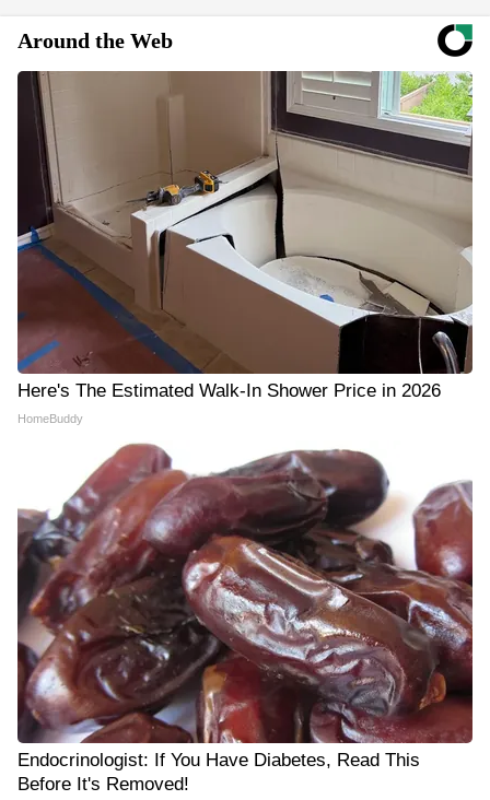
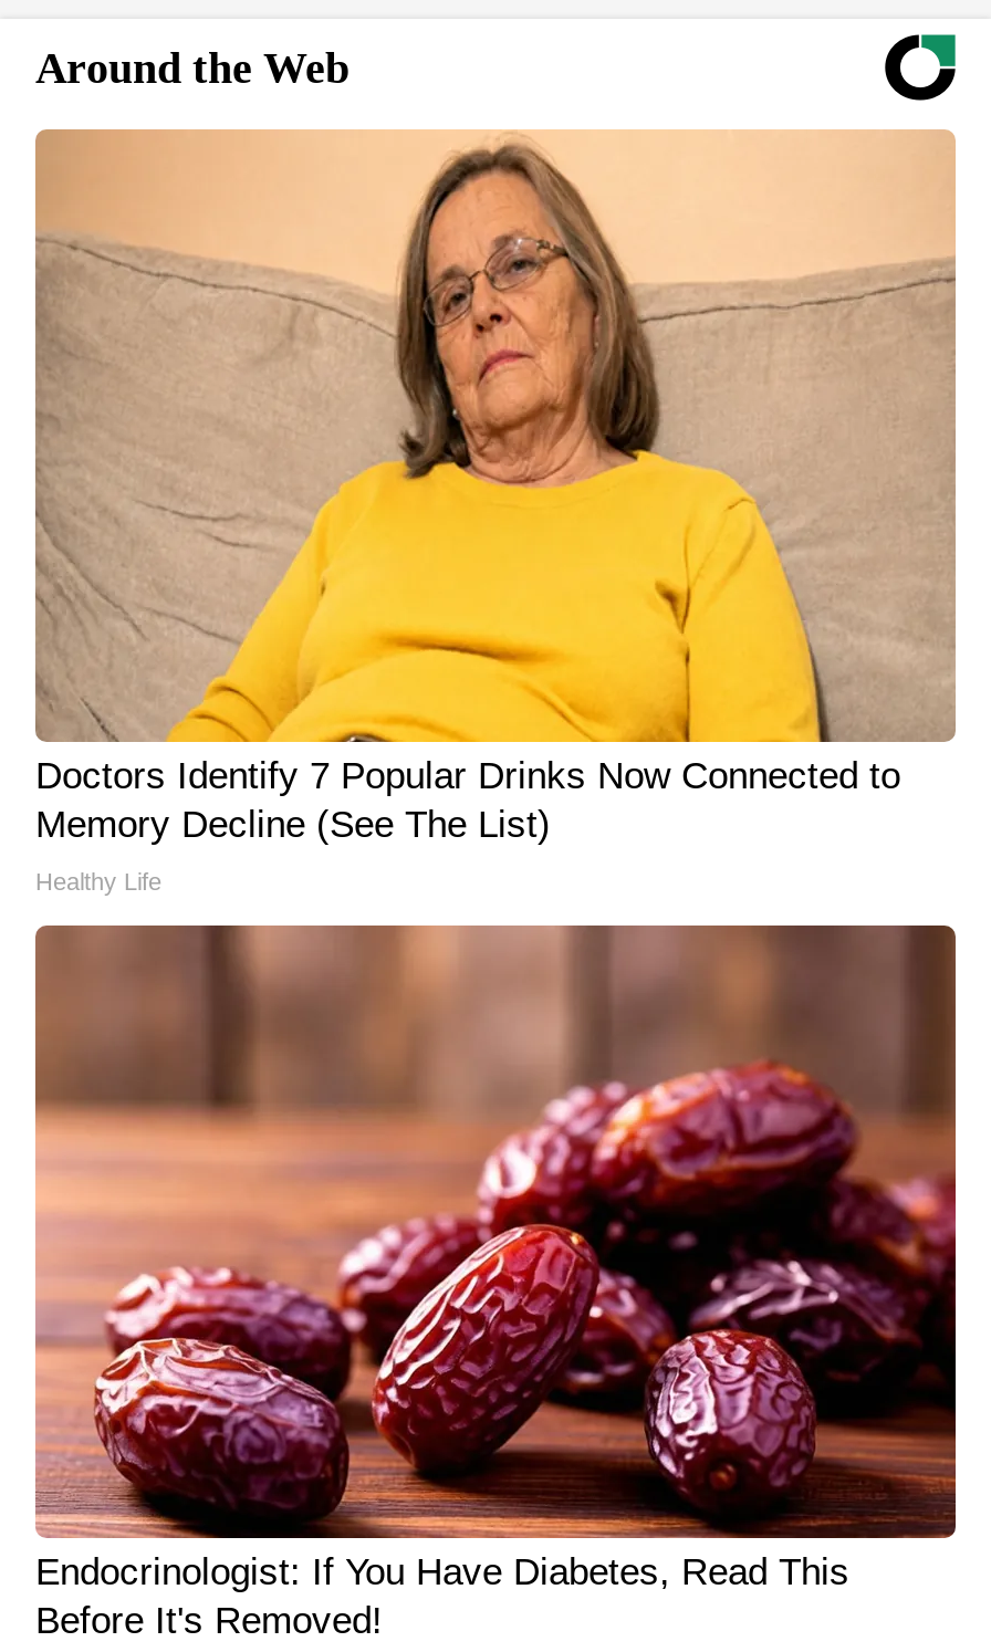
[16,70,472,401] [image] | Here's The Estimated Walk-In Shower Price in 2026 -> [33,129,956,846] [image] | Doctors Identify 7 Popular Drinks Now Connected to | Memory Decline (See The List)
[17,412,83,425] HomeBuddy -> [35,868,161,894] Healthy Life
[16,443,474,744] [image] -> [33,923,958,1540] [image]

